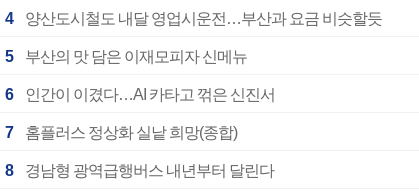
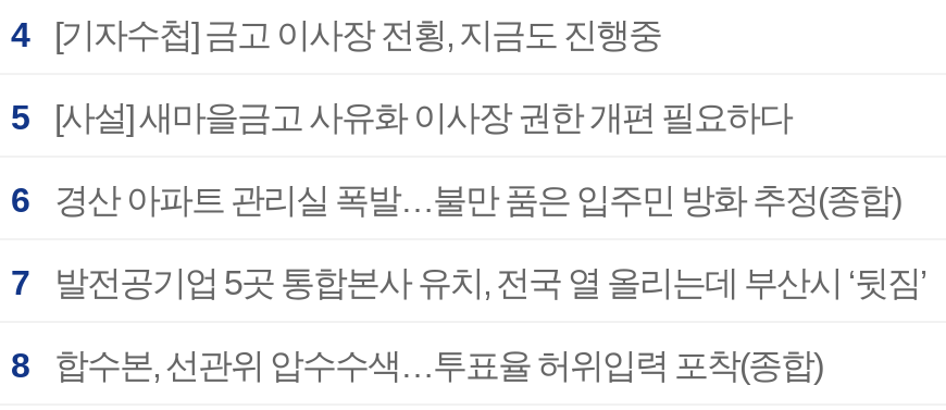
[25,10,382,27] 양산도시철도 내달 영업시운전…부산과 요금 비슷할듯 -> [54,16,661,53] [기자수첩] 금고 이사장 전횡, 지금도 진행중
[25,48,247,65] 부산의 맛 담은 이재모피자 신메뉴 -> [54,99,792,136] [사설] 새마을금고 사유화 이사장 권한 개편 필요하다
[25,86,275,103] 인간이 이겼다…AI 카타고 꺾은 신진서 -> [54,182,900,219] 경산 아파트 관리실 폭발…불만 품은 입주민 방화 추정(종합)
[25,124,237,141] 홈플러스 정상화 실낱 희망(종합) -> [54,264,926,301] 발전공기업 5곳 통합본사 유치, 전국 열 올리는데 부산시 ‘뒷짐’
[25,162,274,179] 경남형 광역급행버스 내년부터 달린다 -> [54,347,822,384] 합수본, 선관위 압수수색…투표율 허위입력 포착(종합)

